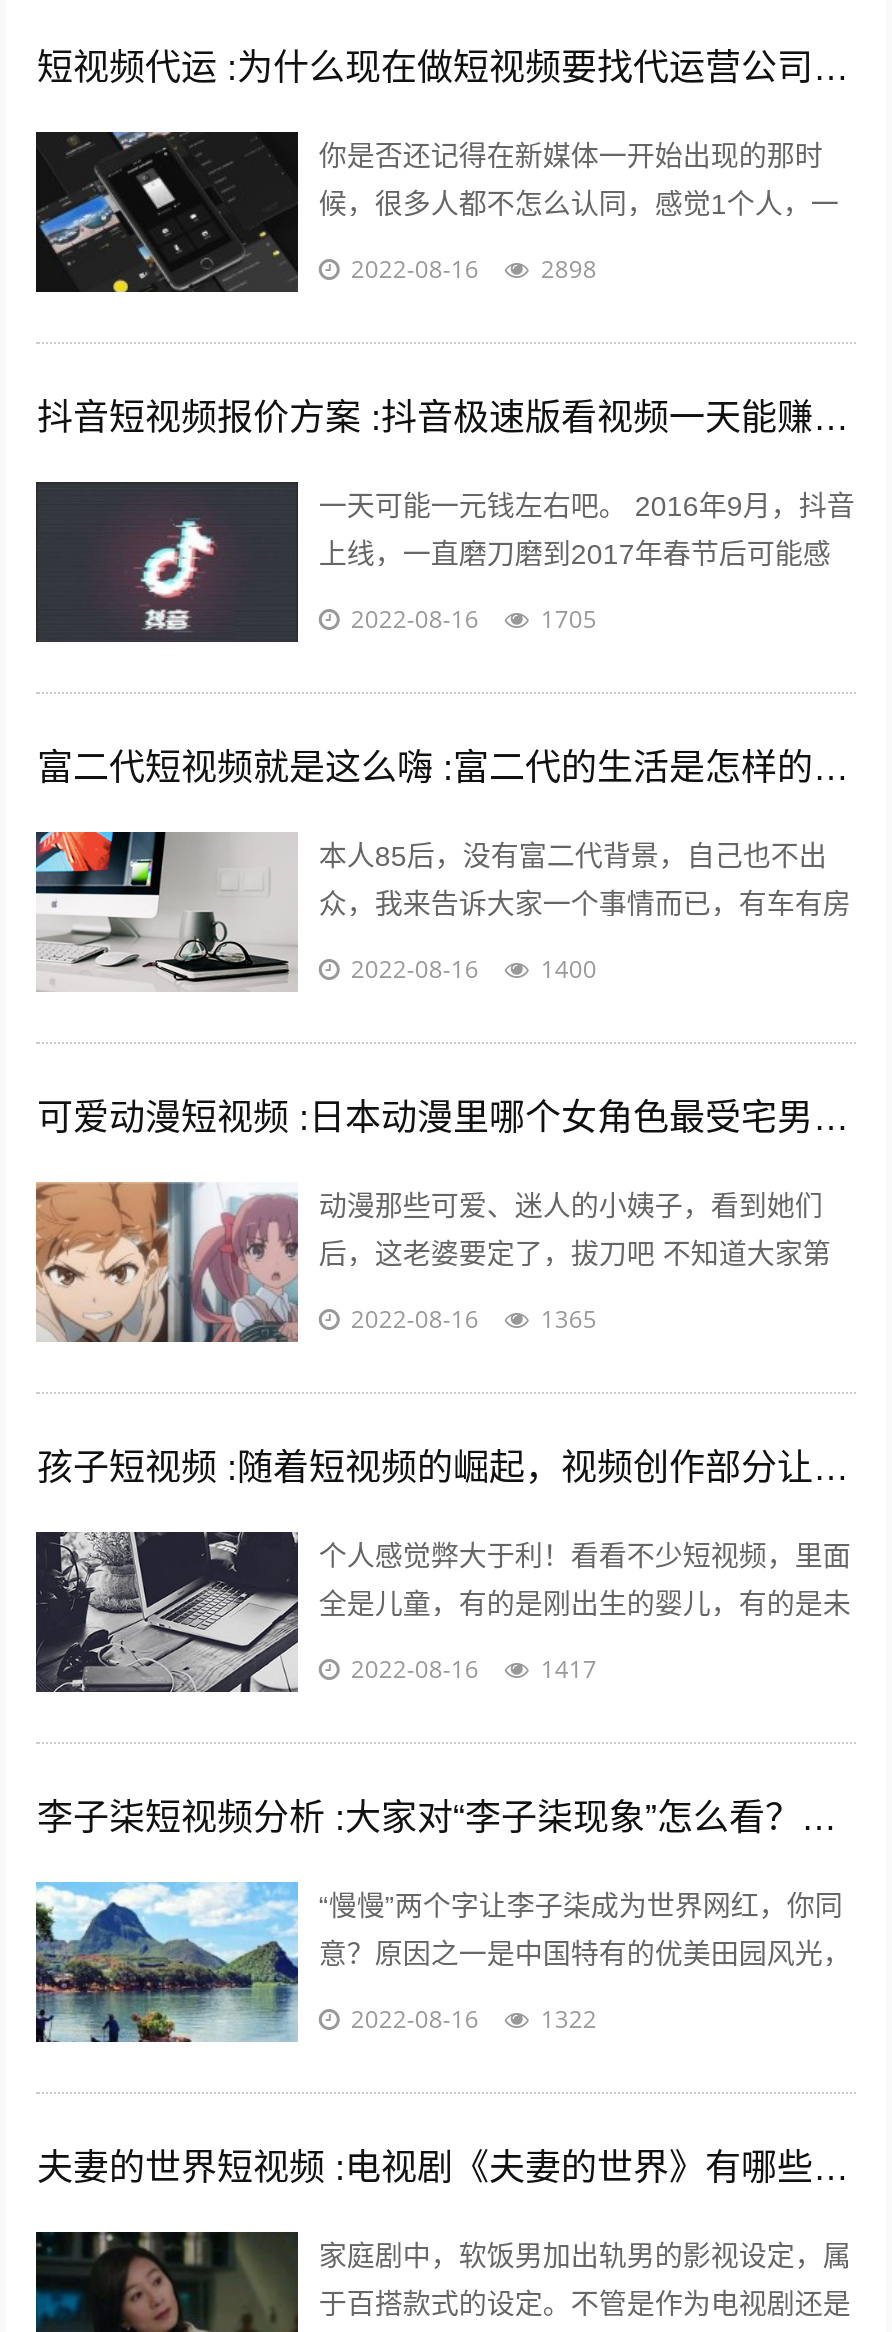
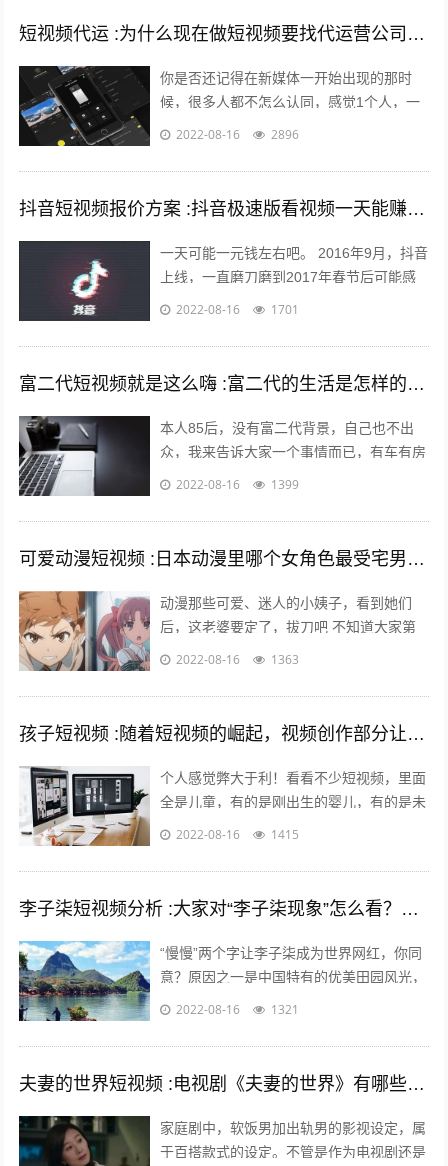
[541,251,597,285] 2898 -> [271,125,299,142] 2896
[541,601,597,635] 1705 -> [271,300,299,317] 1701
[36,830,298,992] [image] -> [18,415,151,497] [image]
[541,951,597,985] 1400 -> [271,475,299,492] 1399
[541,1301,597,1335] 1365 -> [271,650,299,667] 1363
[34,1530,300,1694] [image] -> [19,766,150,847] [image]
[541,1651,597,1685] 1417 -> [271,825,299,842] 1415
[541,2001,597,2035] 1322 -> [271,1000,299,1017] 1321

